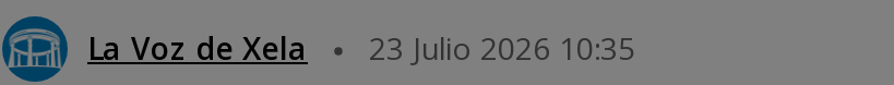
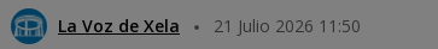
[87,27,635,69] La Voz de Xela 23 Julio 2026 10:35 -> [58,14,361,37] La Voz de Xela 21 Julio 2026 11:50

